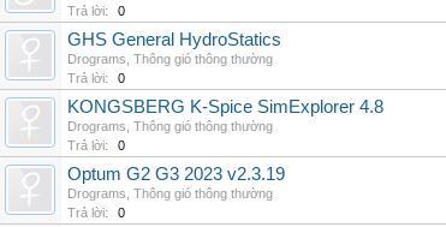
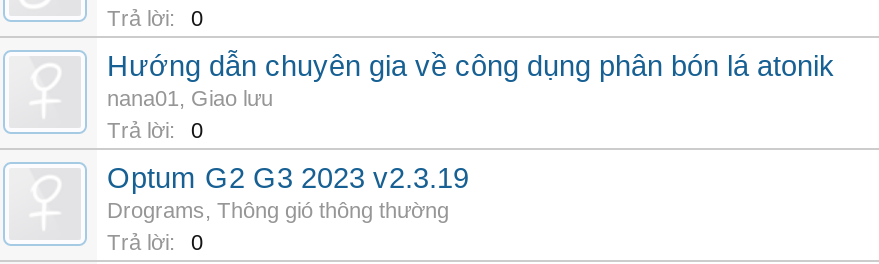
[67,30,383,133] GHS General HydroStatics | Drograms, Thông gió thông thường | Trả lời: | 0 | KONGSBERG K-Spice SimExplorer 4.8 | Drograms, Thông gió thông thường -> [107,50,835,110] Hướng dẫn chuyên gia về công dụng phân bón lá atonik | nana01, Giao lưu

